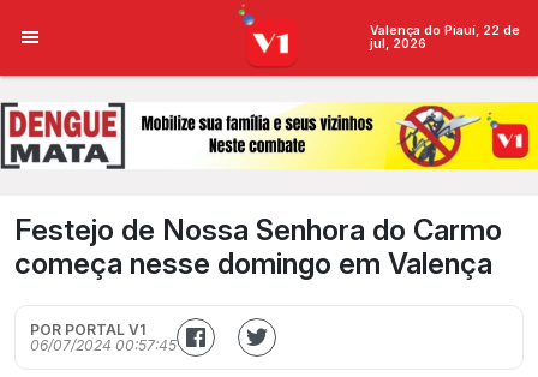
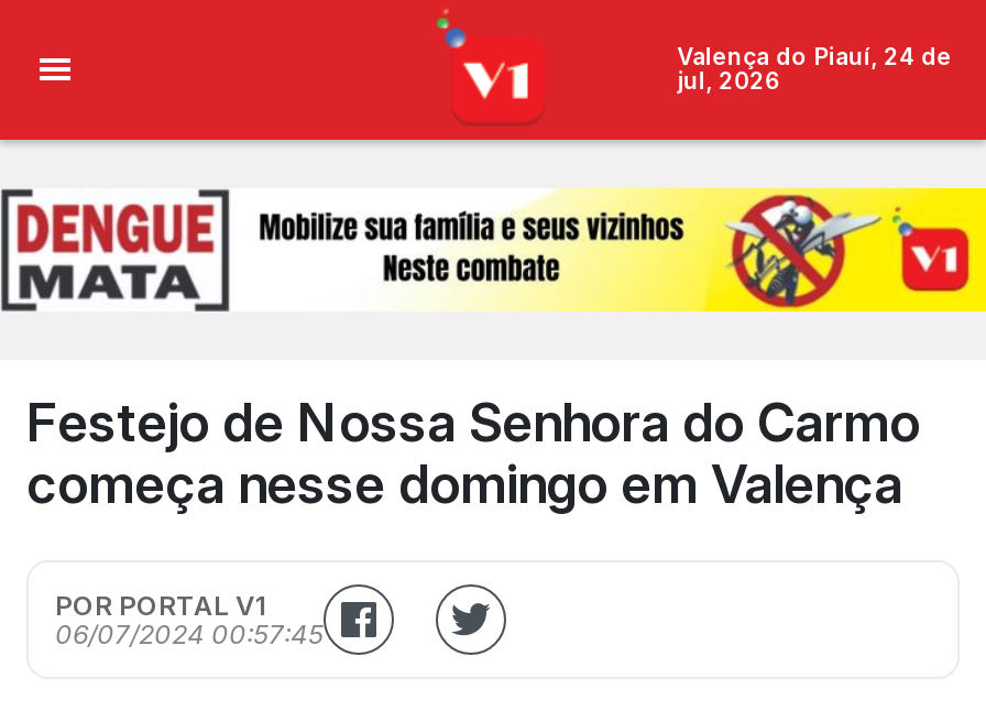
[369,22,520,38] Valença do Piauí, 22 de -> [677,42,952,70] Valença do Piauí, 24 de

